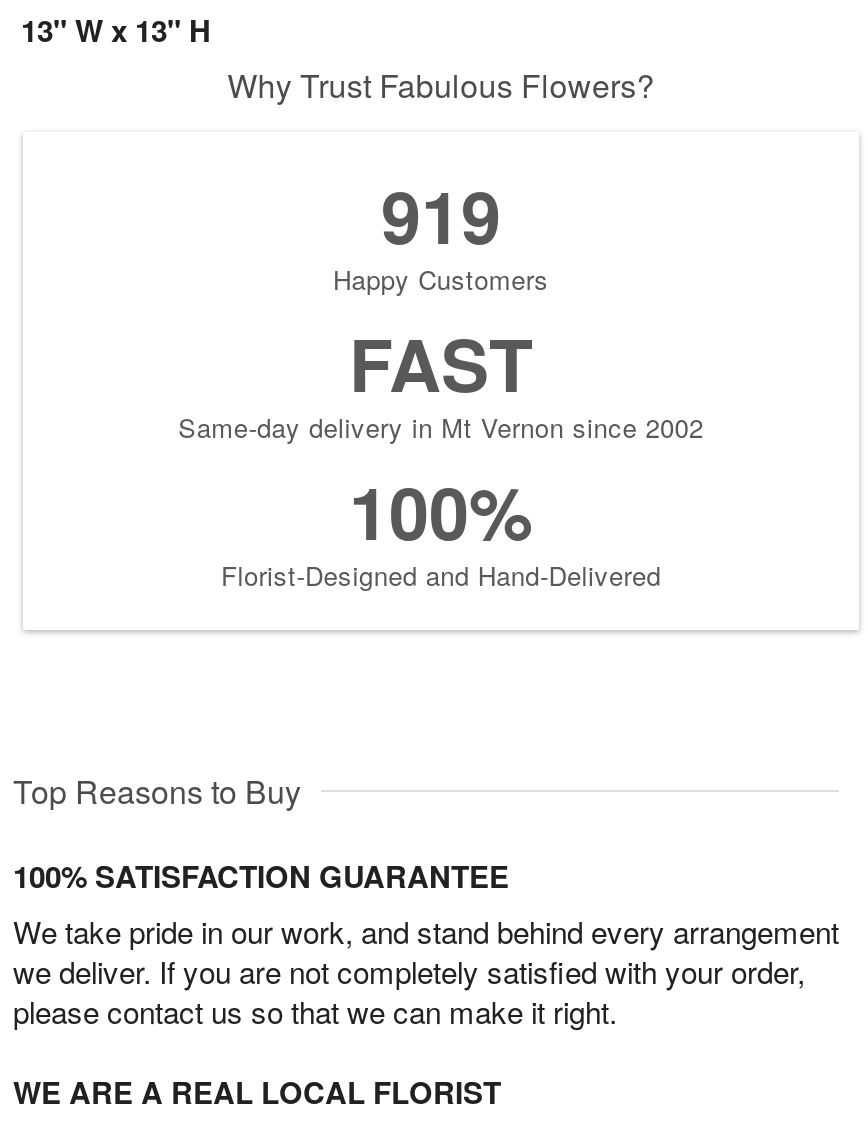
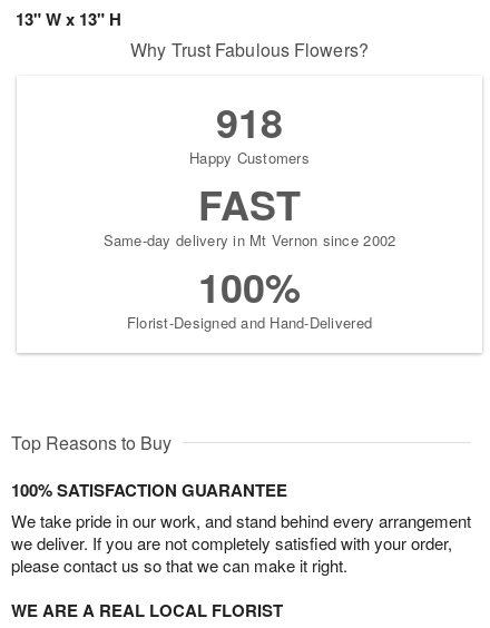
[381,163,501,267] 919 -> [216,93,283,151] 918

